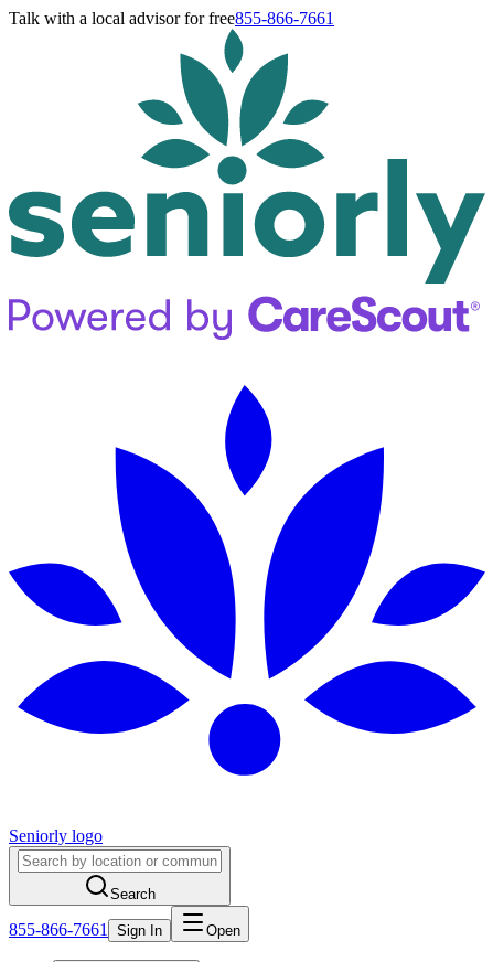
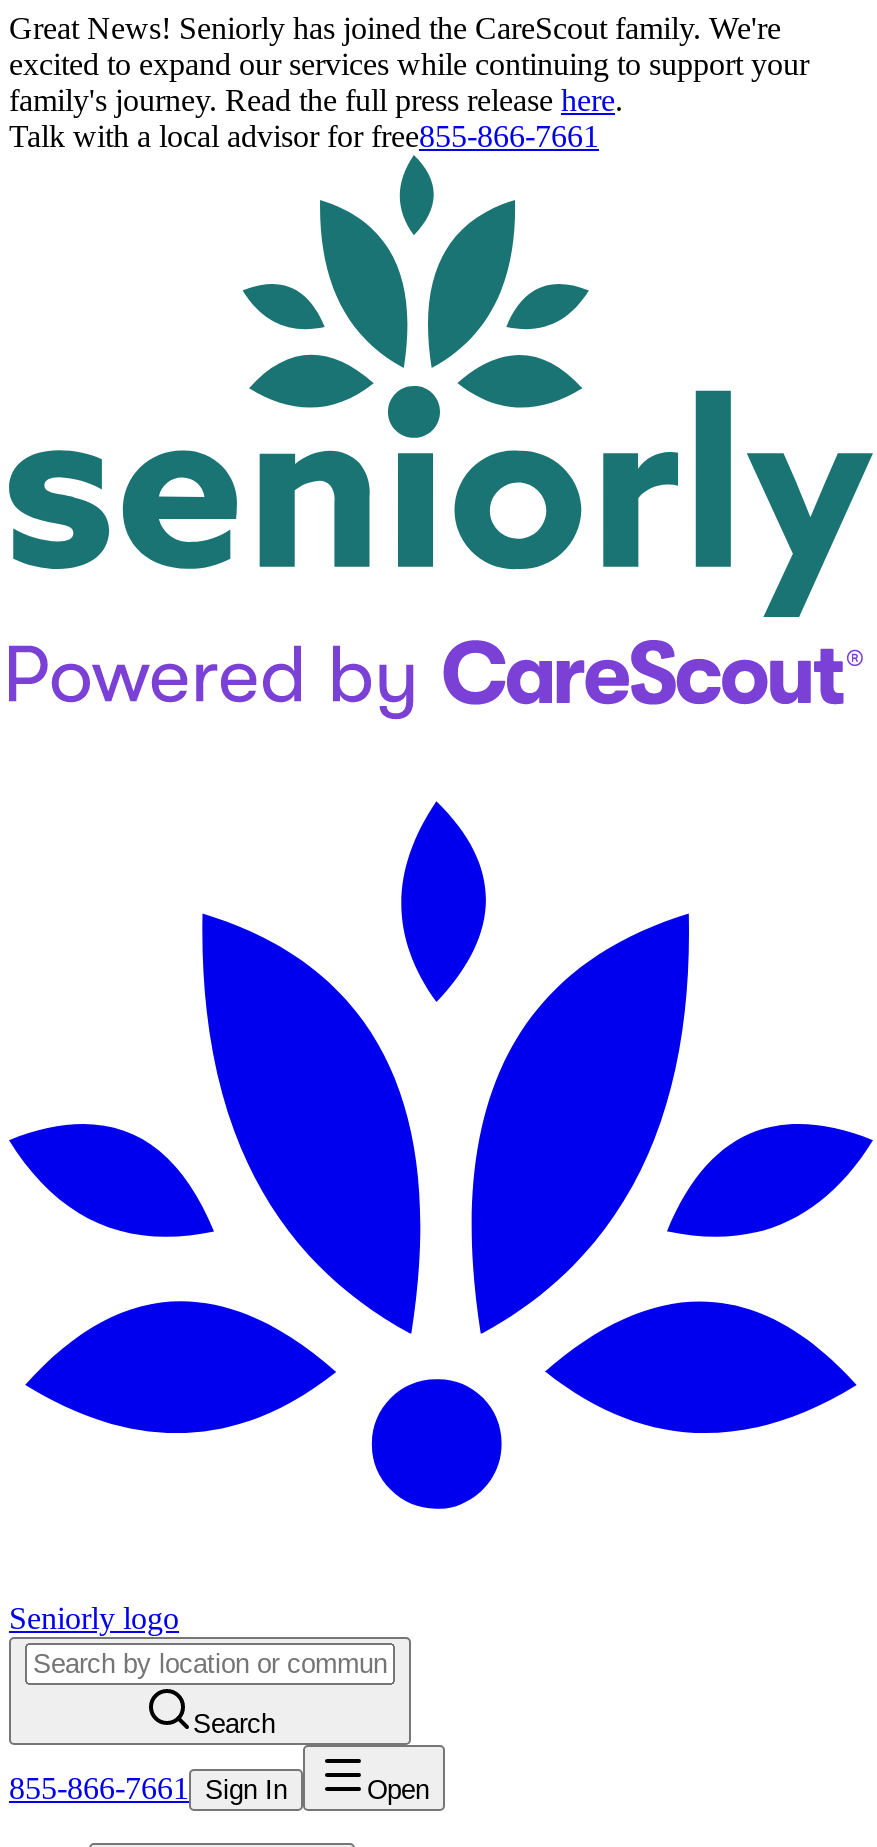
none -> [9,11,809,117] Great News! Seniorly has joined the CareScout family. We're | excited to expand our services while continuing to support your | family's journey. Read the full press release here.

